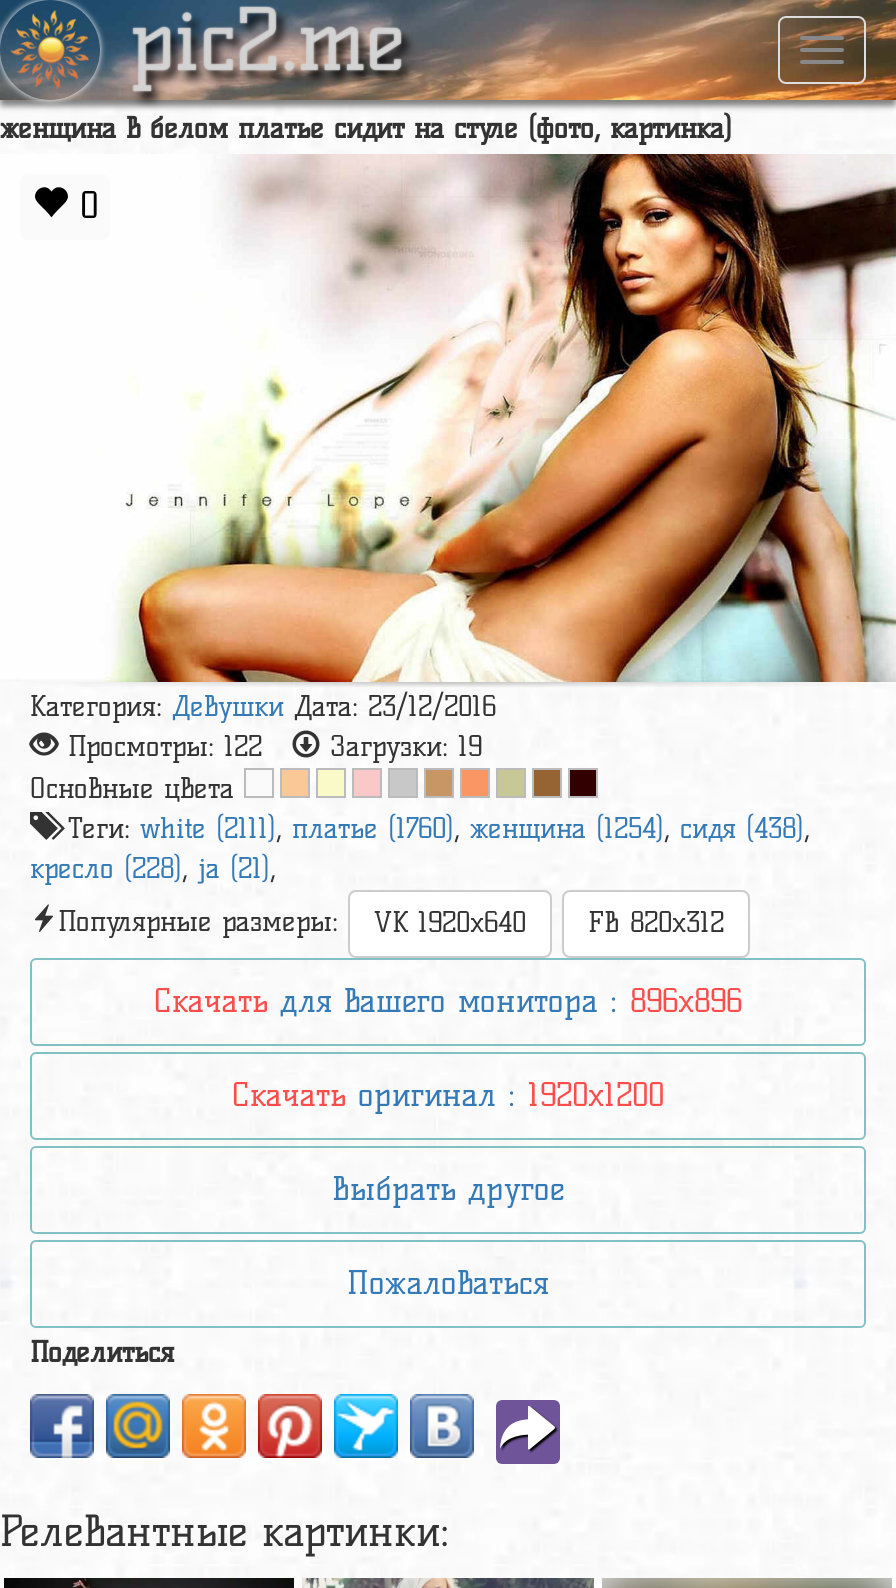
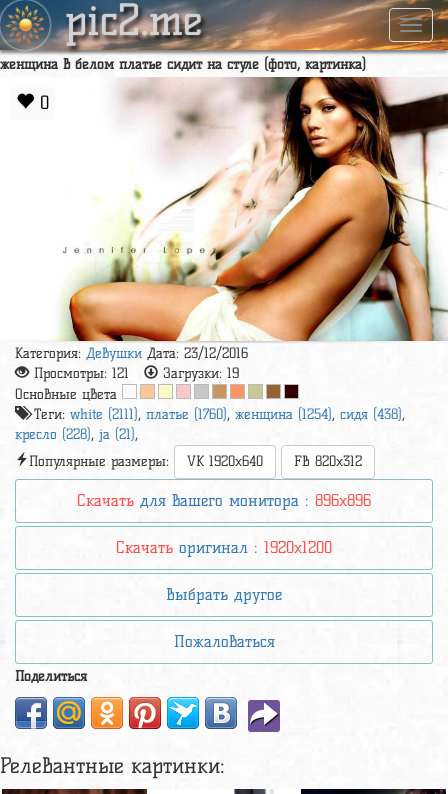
[58,729,482,763] Просмотры: 122 Загрузки: 19 -> [29,364,239,381] Просмотры: 121 Загрузки: 19

